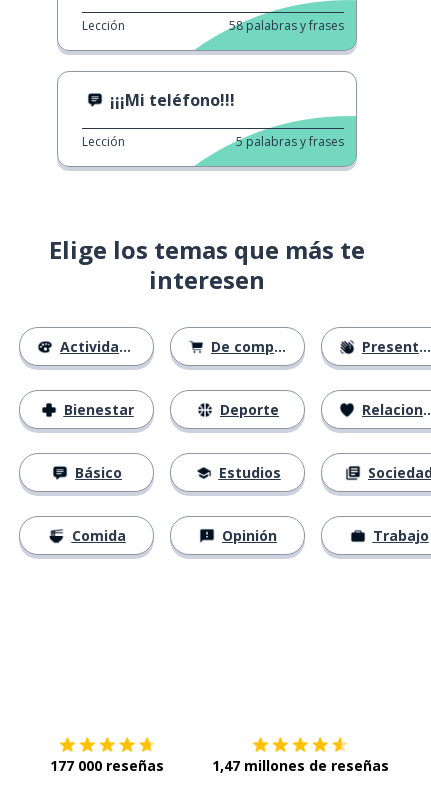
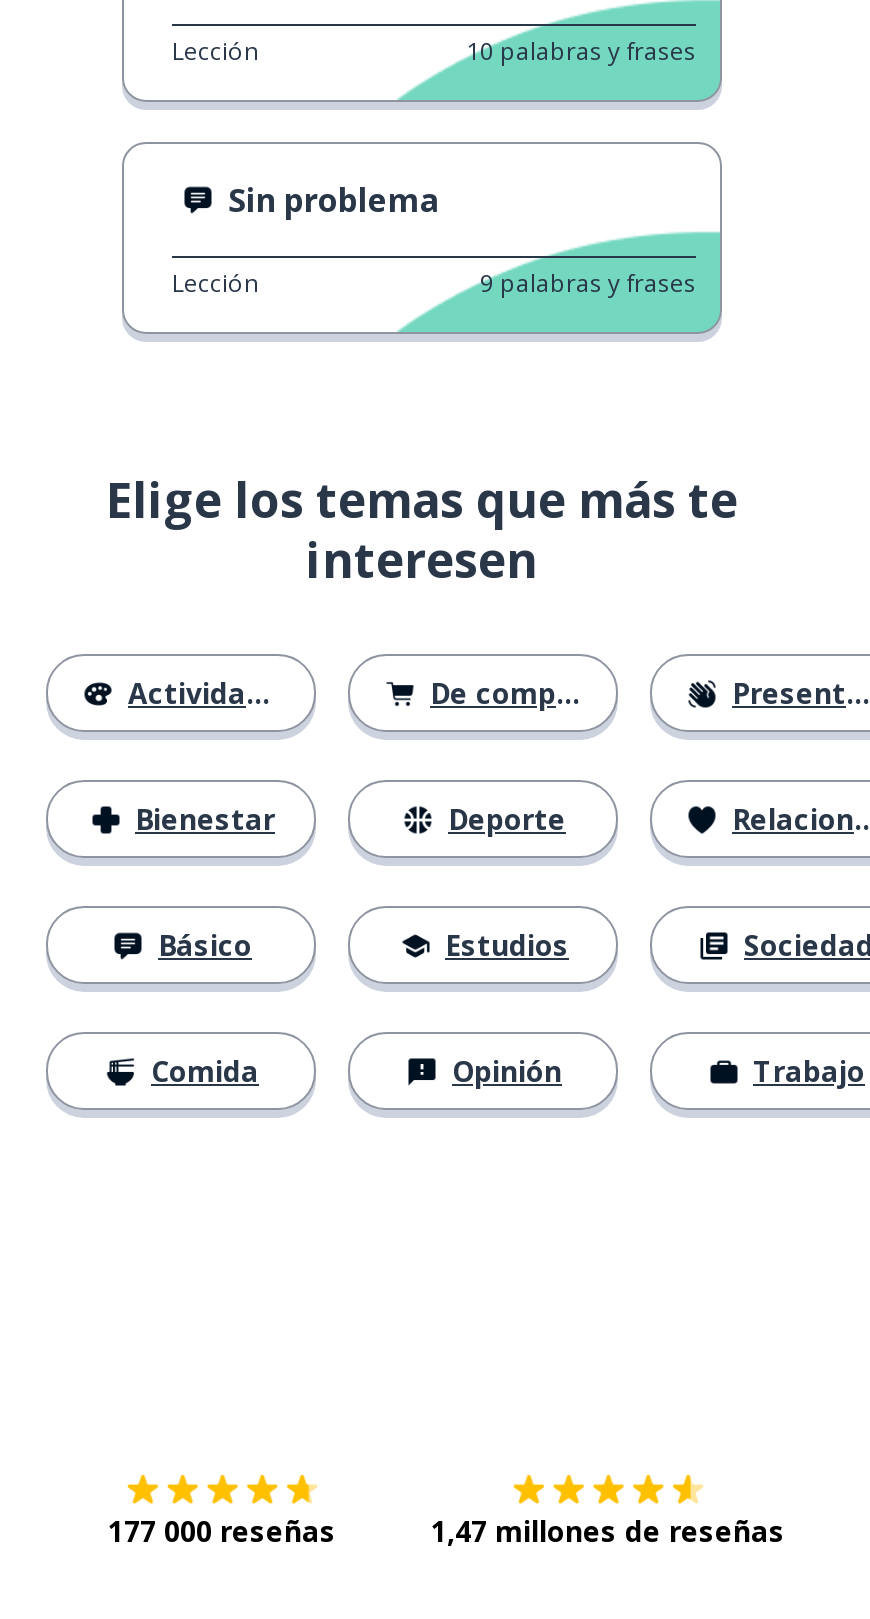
[229,17,344,34] 58 palabras y frases -> [466,34,696,68] 10 palabras y frases
[110,89,235,111] ¡¡¡Mi teléfono!!! -> [228,178,440,222] Sin problema
[236,133,344,150] 5 palabras y frases -> [480,266,696,300] 9 palabras y frases

